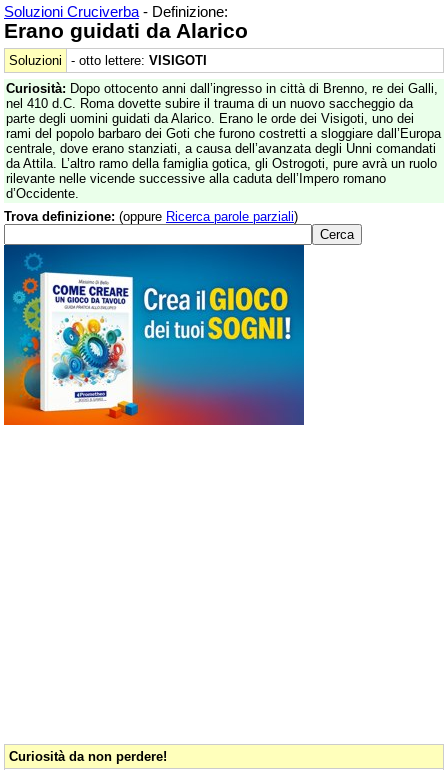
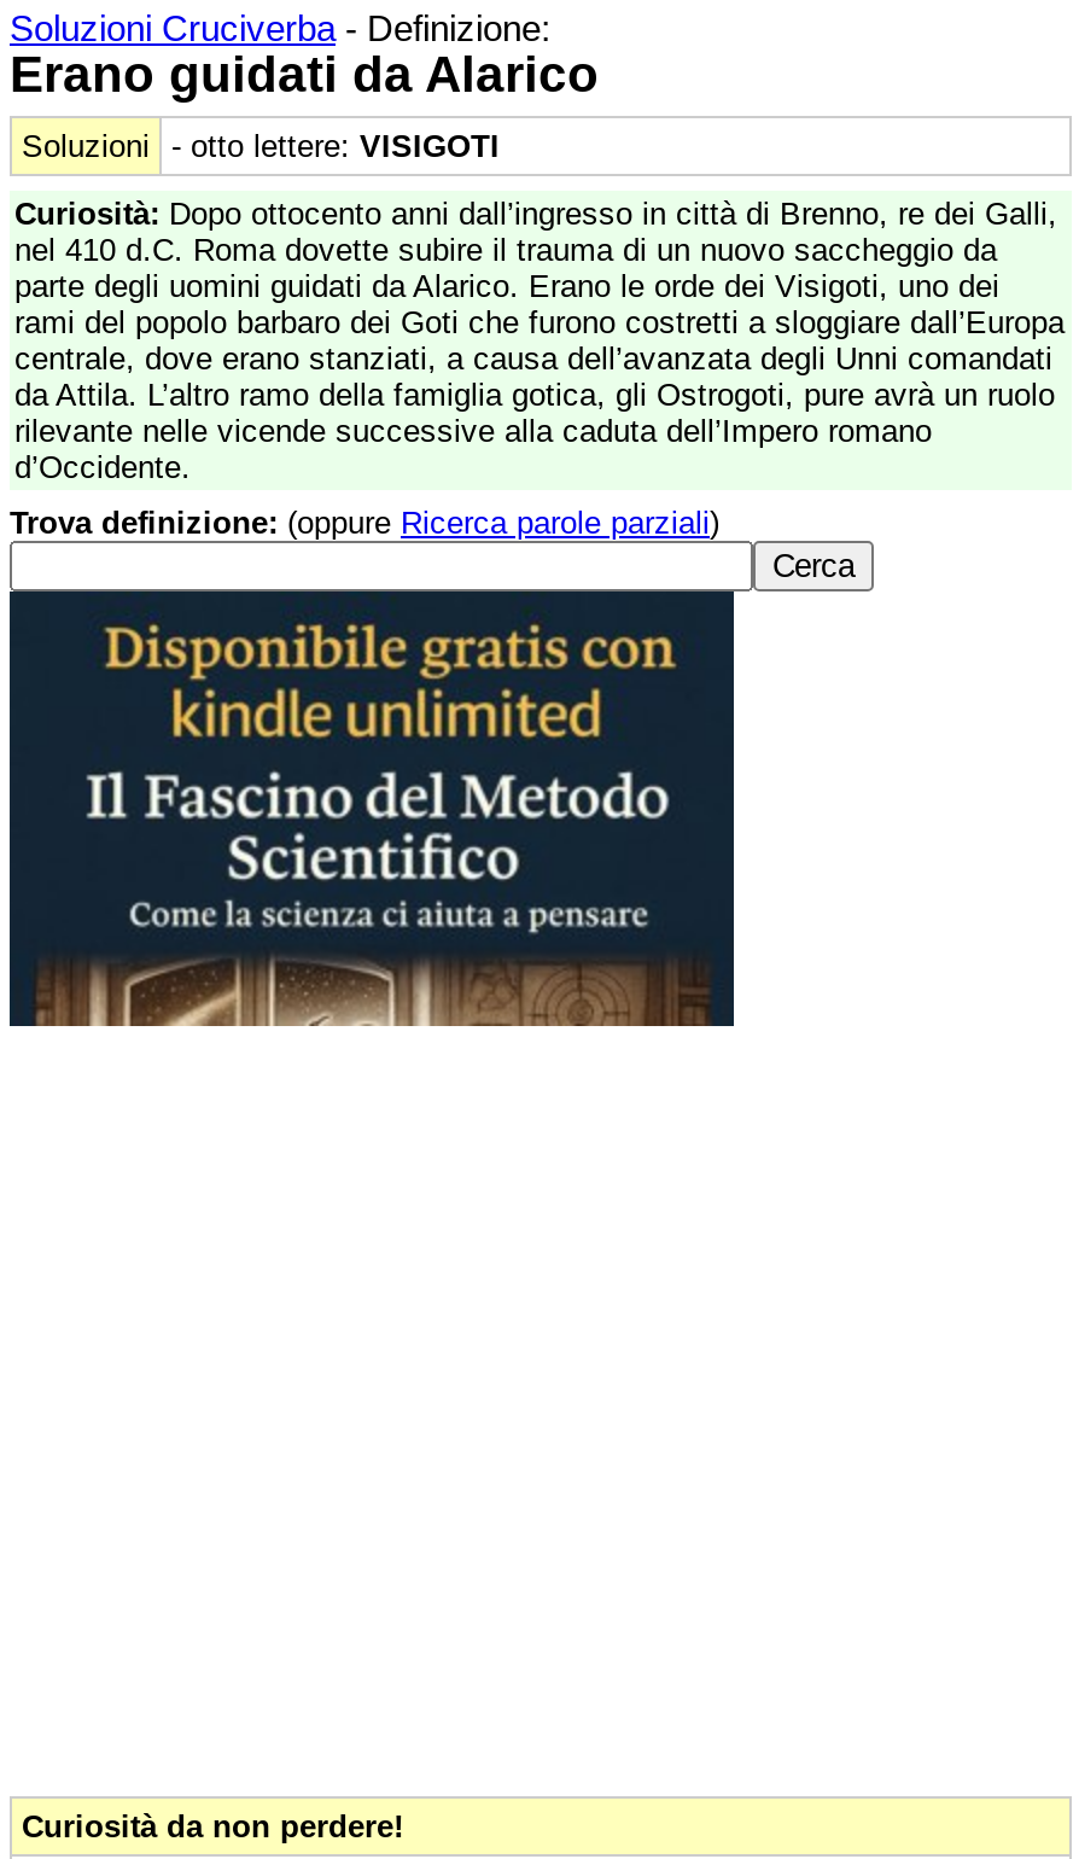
[3,245,305,426] [image] -> [7,589,736,1028] [image]

